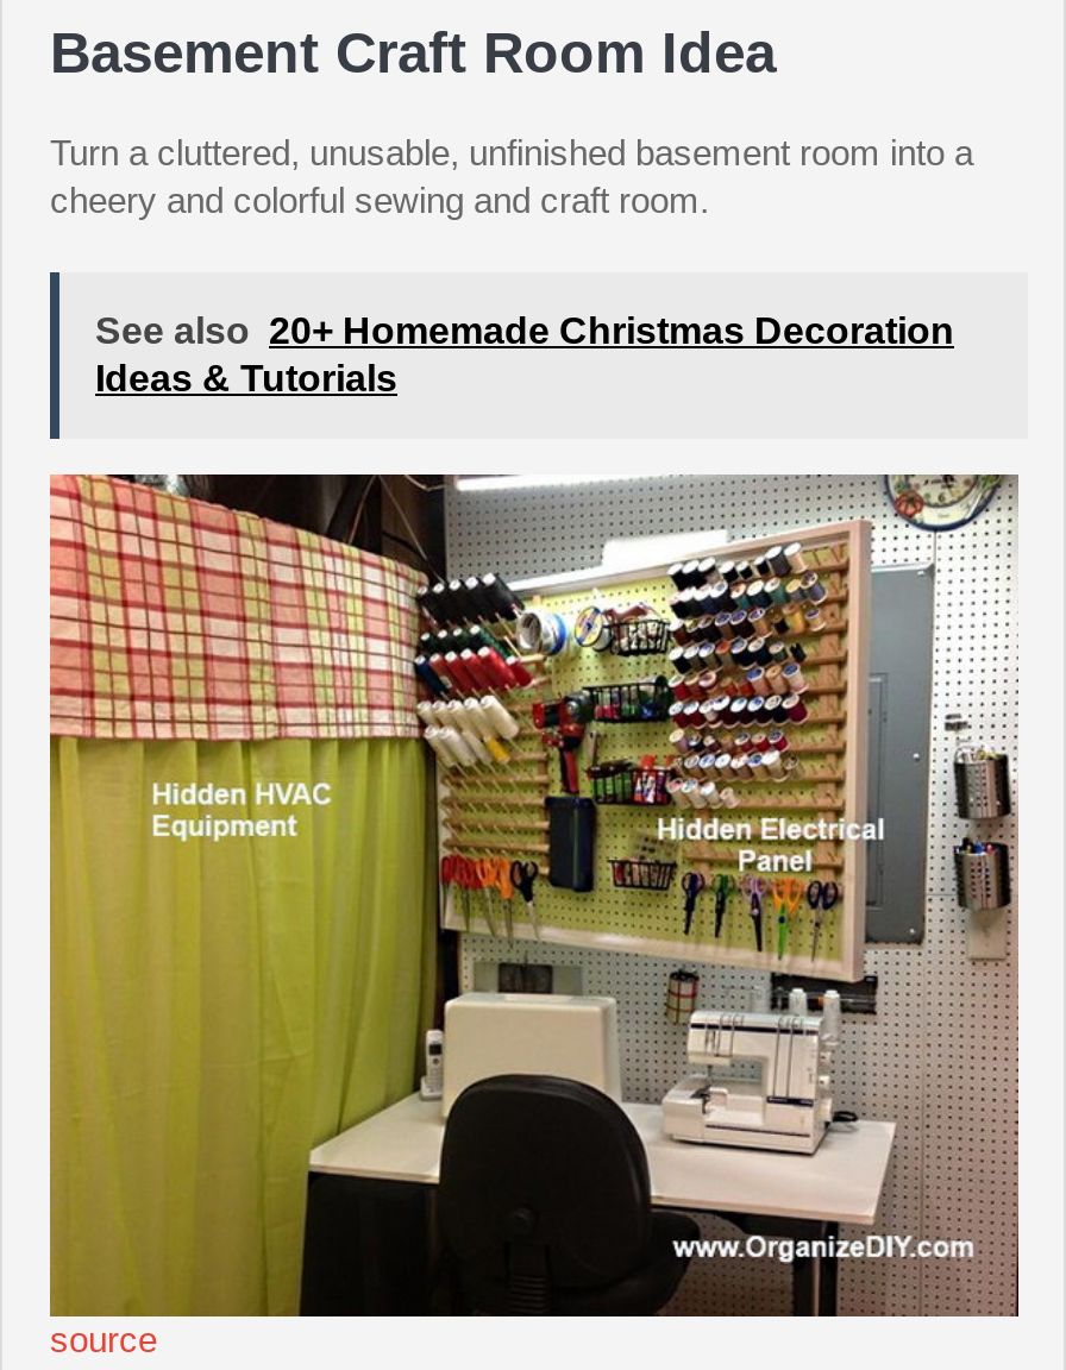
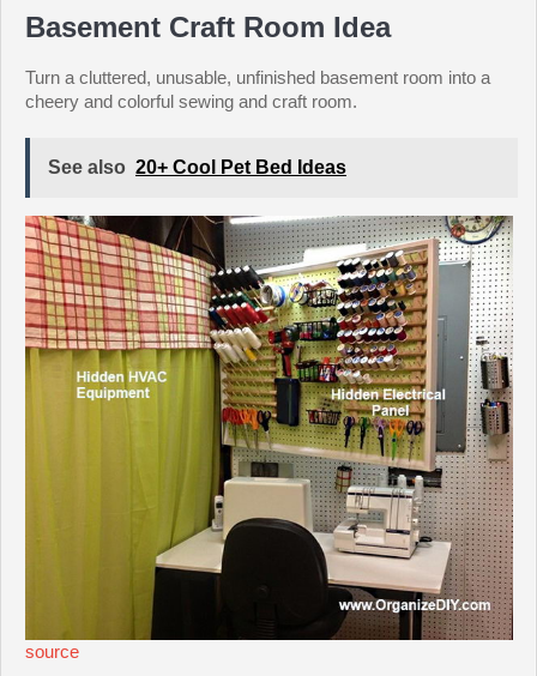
[95,310,954,398] See also 20+ Homemade Christmas Decoration | Ideas & Tutorials -> [48,157,346,177] See also 20+ Cool Pet Bed Ideas

